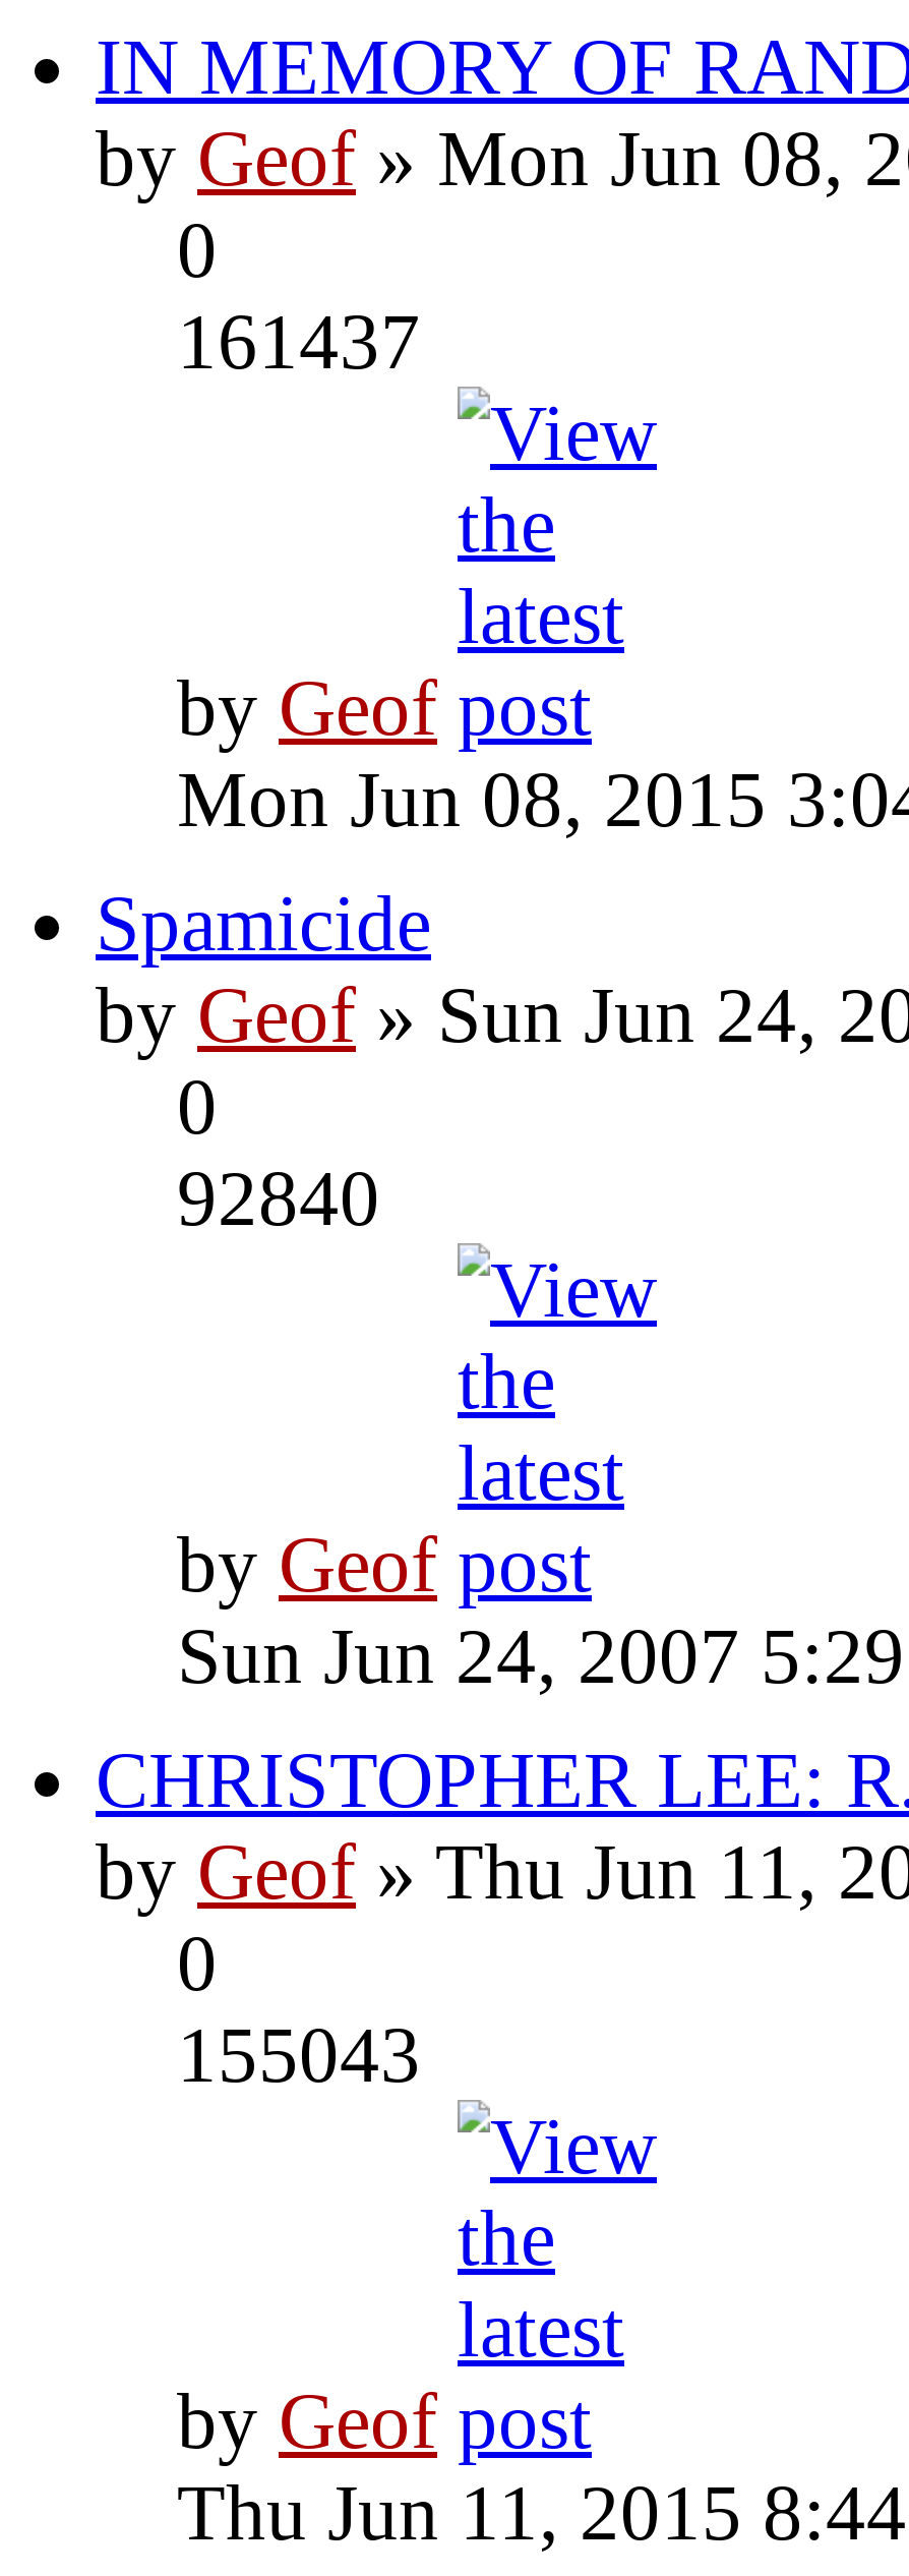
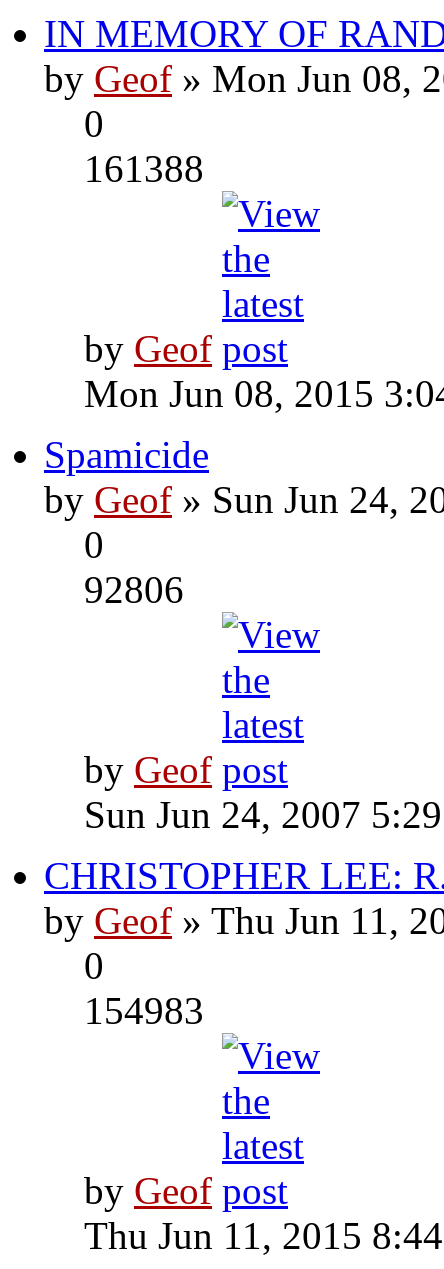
[177,297,421,384] 161437 -> [84,147,204,190] 161388
[177,1153,380,1241] 92840 -> [84,568,184,611] 92806
[177,2010,421,2097] 155043 -> [84,989,204,1032] 154983

